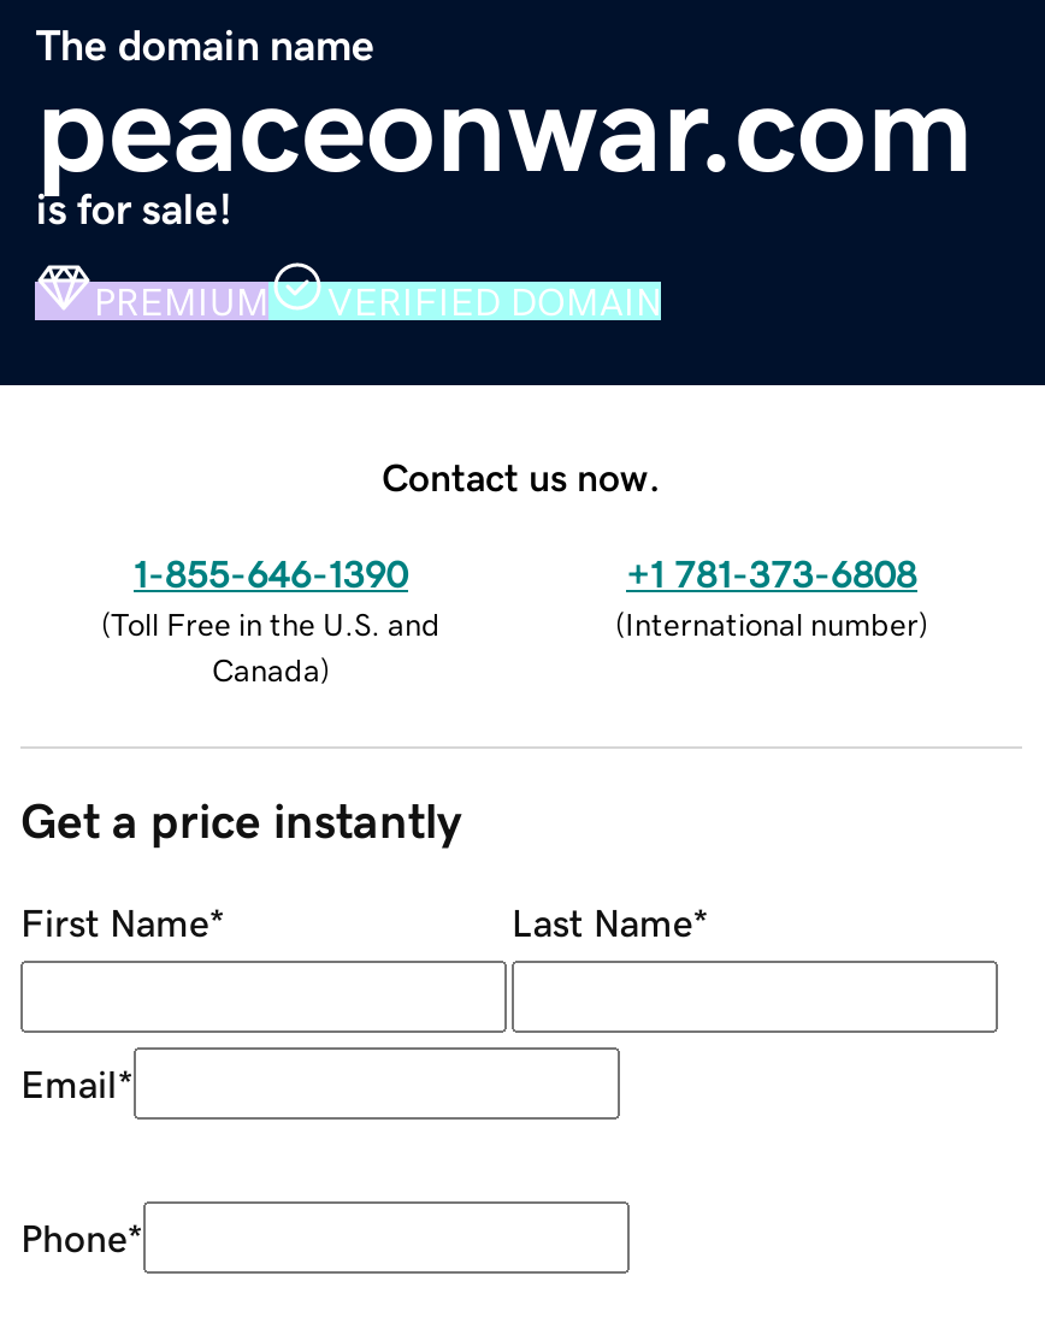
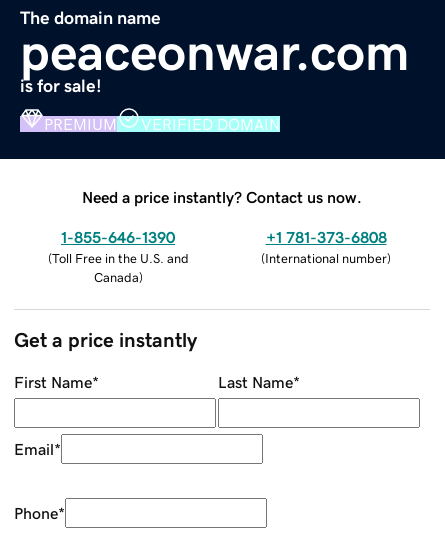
[382,456,661,495] Contact us now. -> [82,189,362,205] Need a price instantly? Contact us now.

